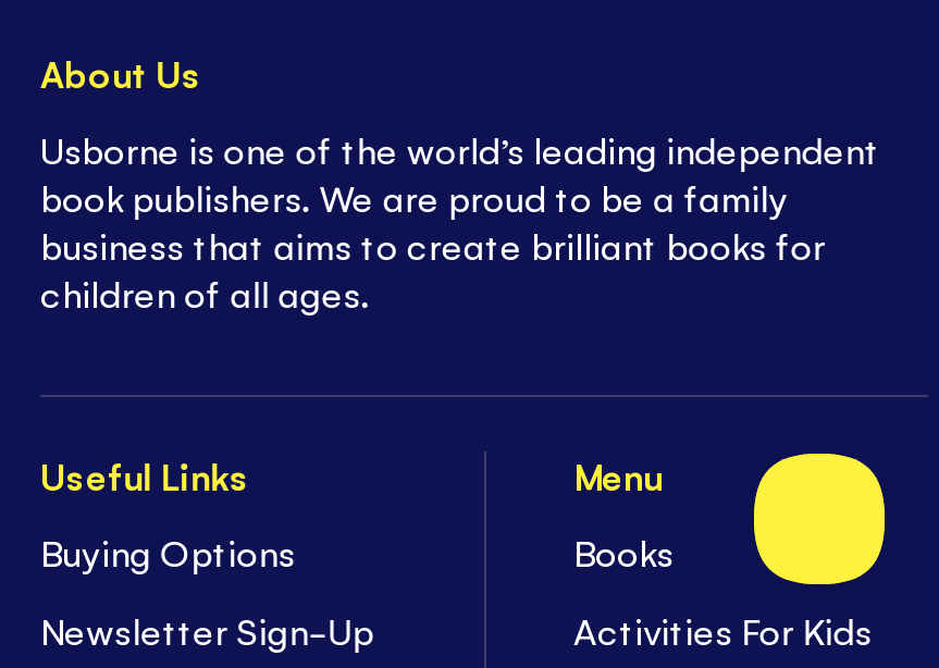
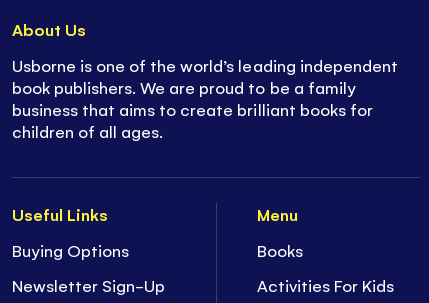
[752,450,887,587] [image] -> none

